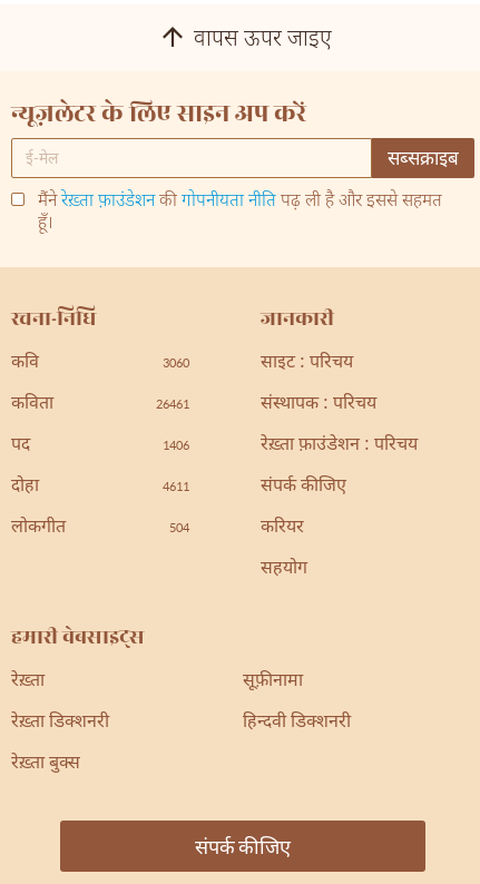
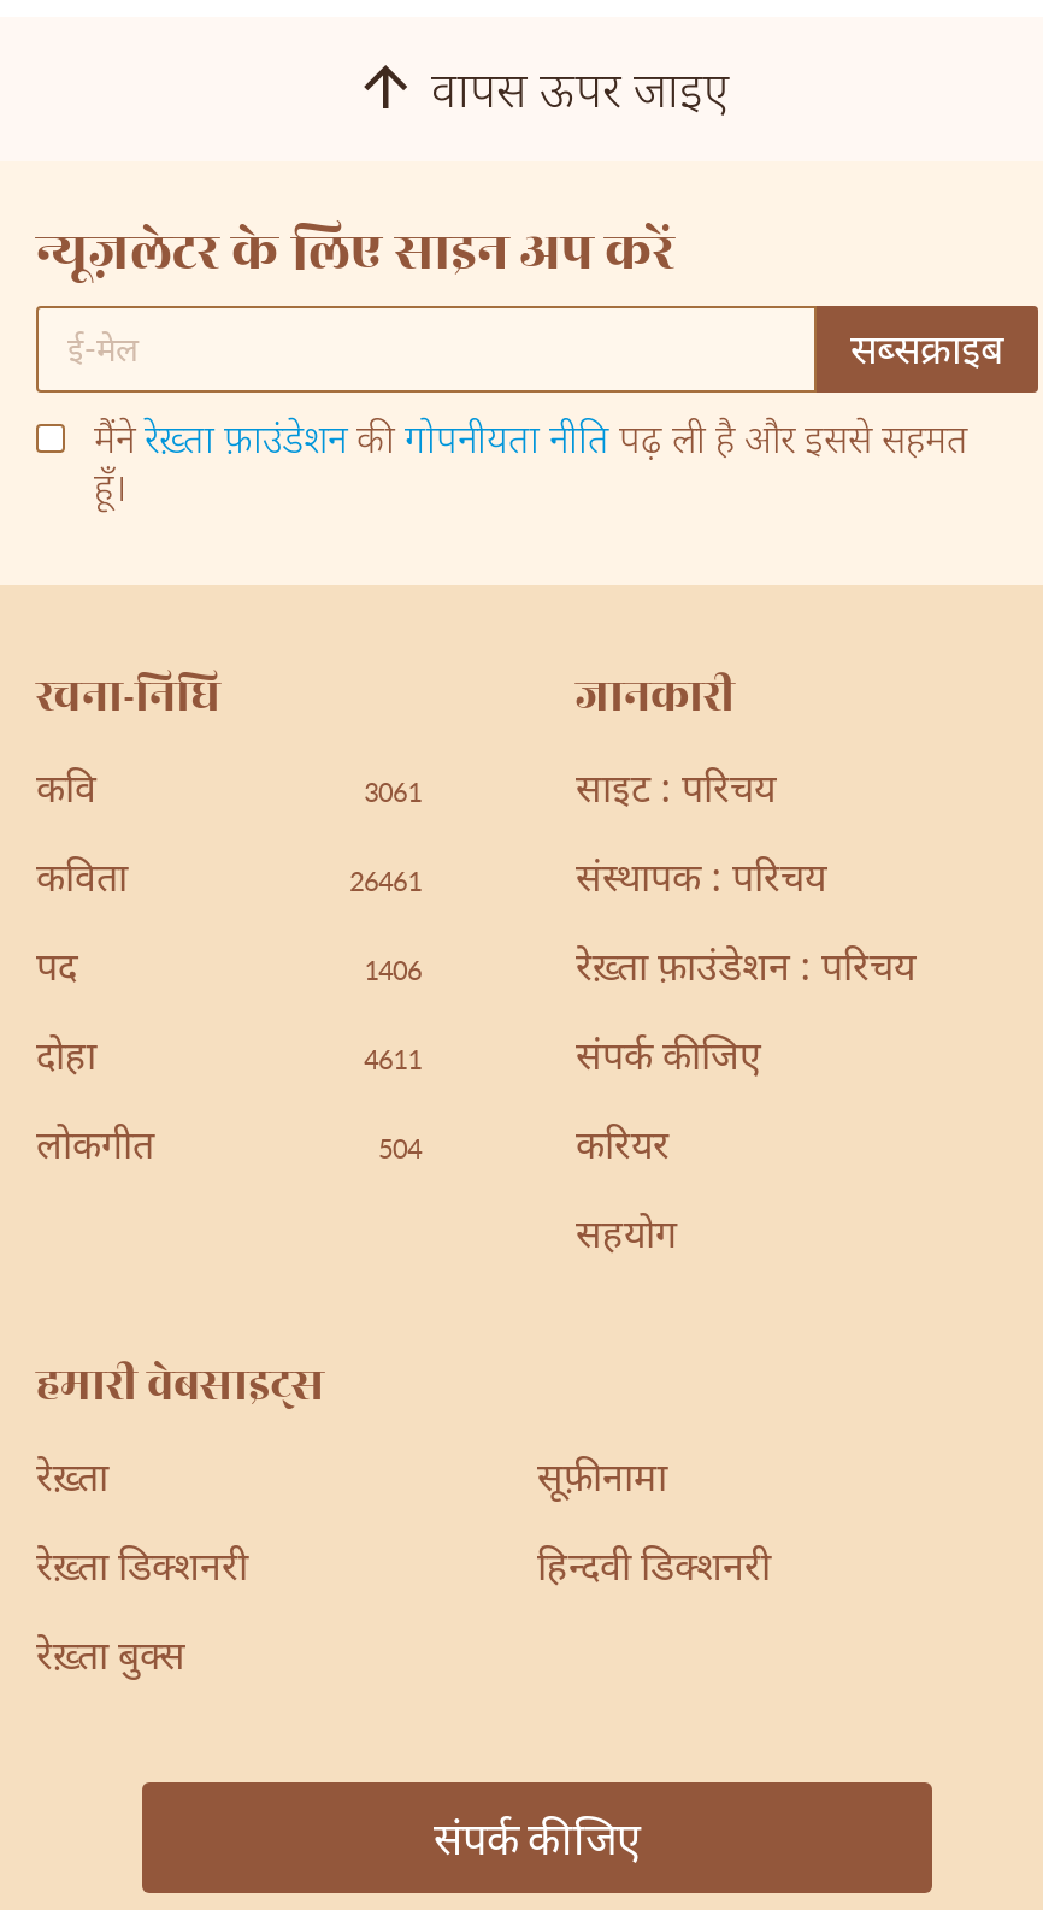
[163,356,189,369] 3060 -> [364,777,422,806] 3061

